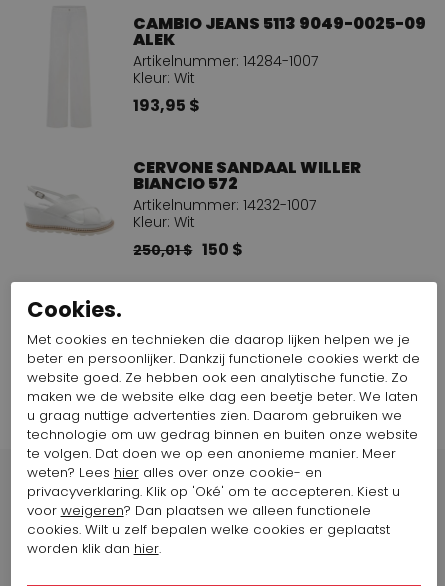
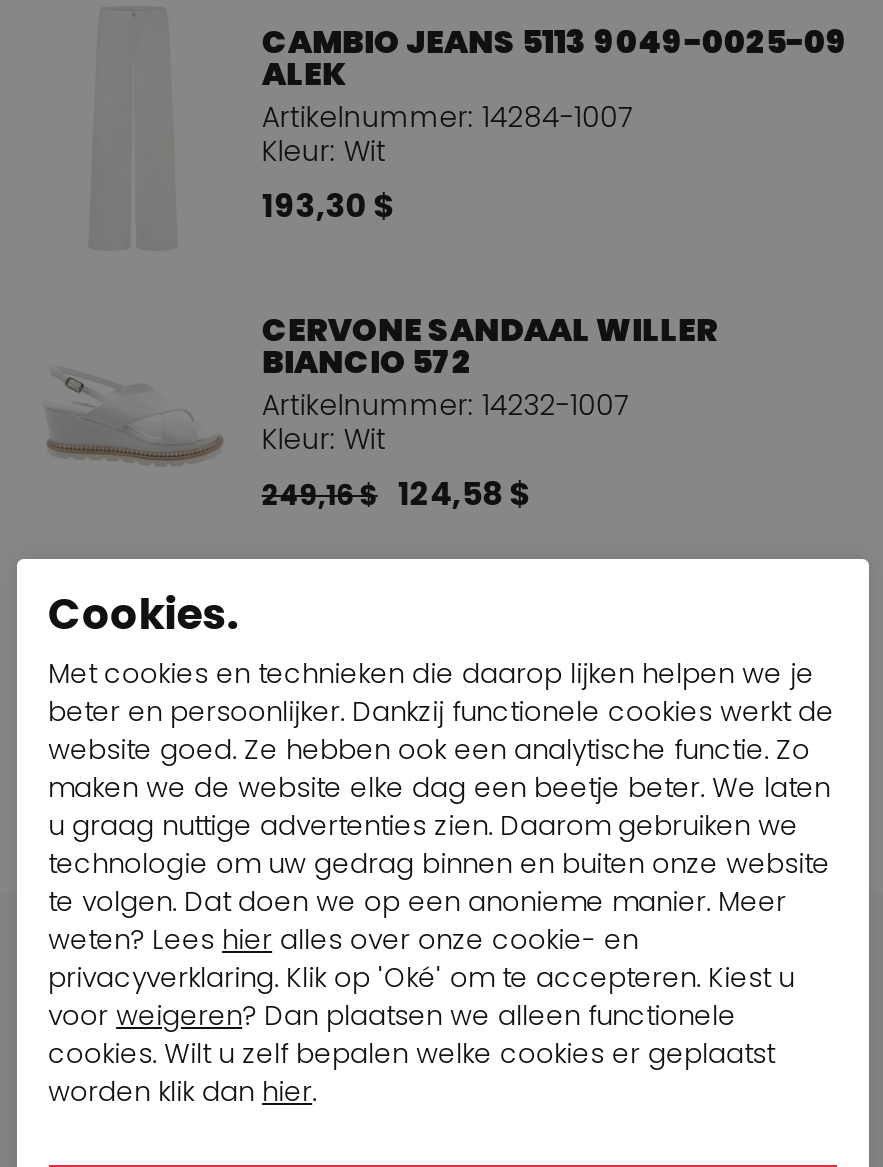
[133,94,200,117] 193,95 $ -> [262,183,396,229] 193,30 $
[133,238,243,261] 250,01 $ 150 $ -> [262,471,532,517] 249,16 $ 124,58 $

